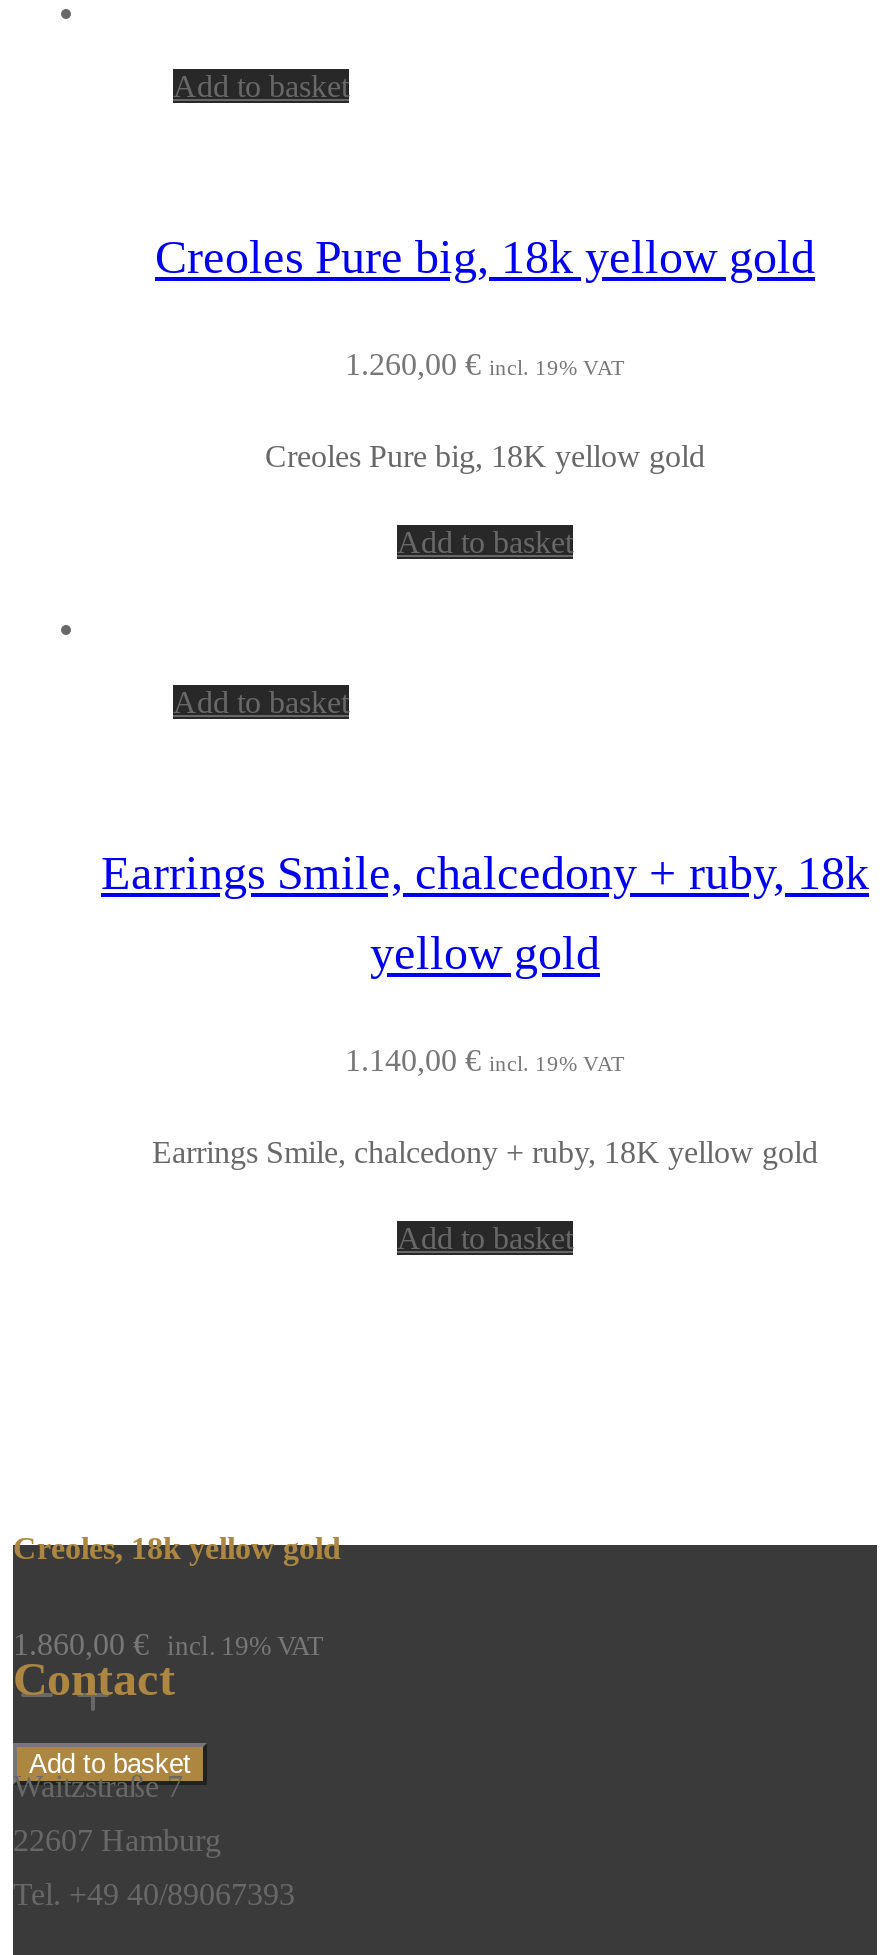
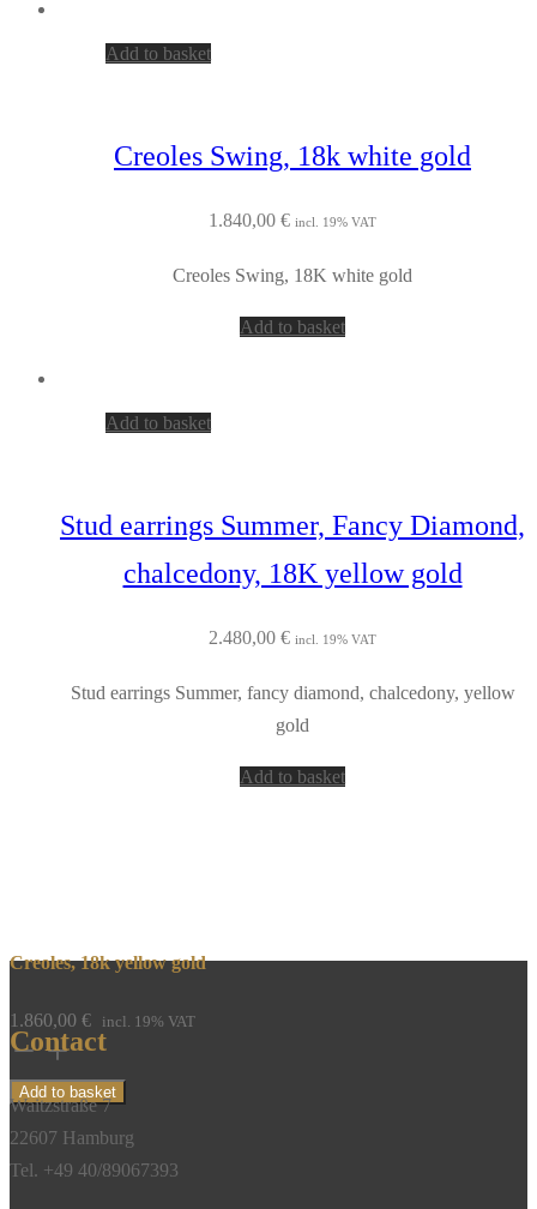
[155,231,815,283] Creoles Pure big, 18k yellow gold -> [114,140,471,172] Creoles Swing, 18k white gold
[345,347,625,381] 1.260,00 € incl. 19% VAT -> [209,210,376,230] 1.840,00 € incl. 19% VAT
[265,439,705,473] Creoles Pure big, 18K yellow gold -> [173,265,412,285] Creoles Swing, 18K white gold
[101,847,869,1169] Earrings Smile, chalcedony + ruby, 18k | yellow gold | 1.140,00 € incl. 19% VAT | Earrings Smile, chalcedony + ruby, 18K yellow gold -> [60,510,525,735] Stud earrings Summer, Fancy Diamond, | chalcedony, 18K yellow gold | 2.480,00 € incl. 19% VAT | Stud earrings Summer, fancy diamond, chalcedony, yellow | gold

